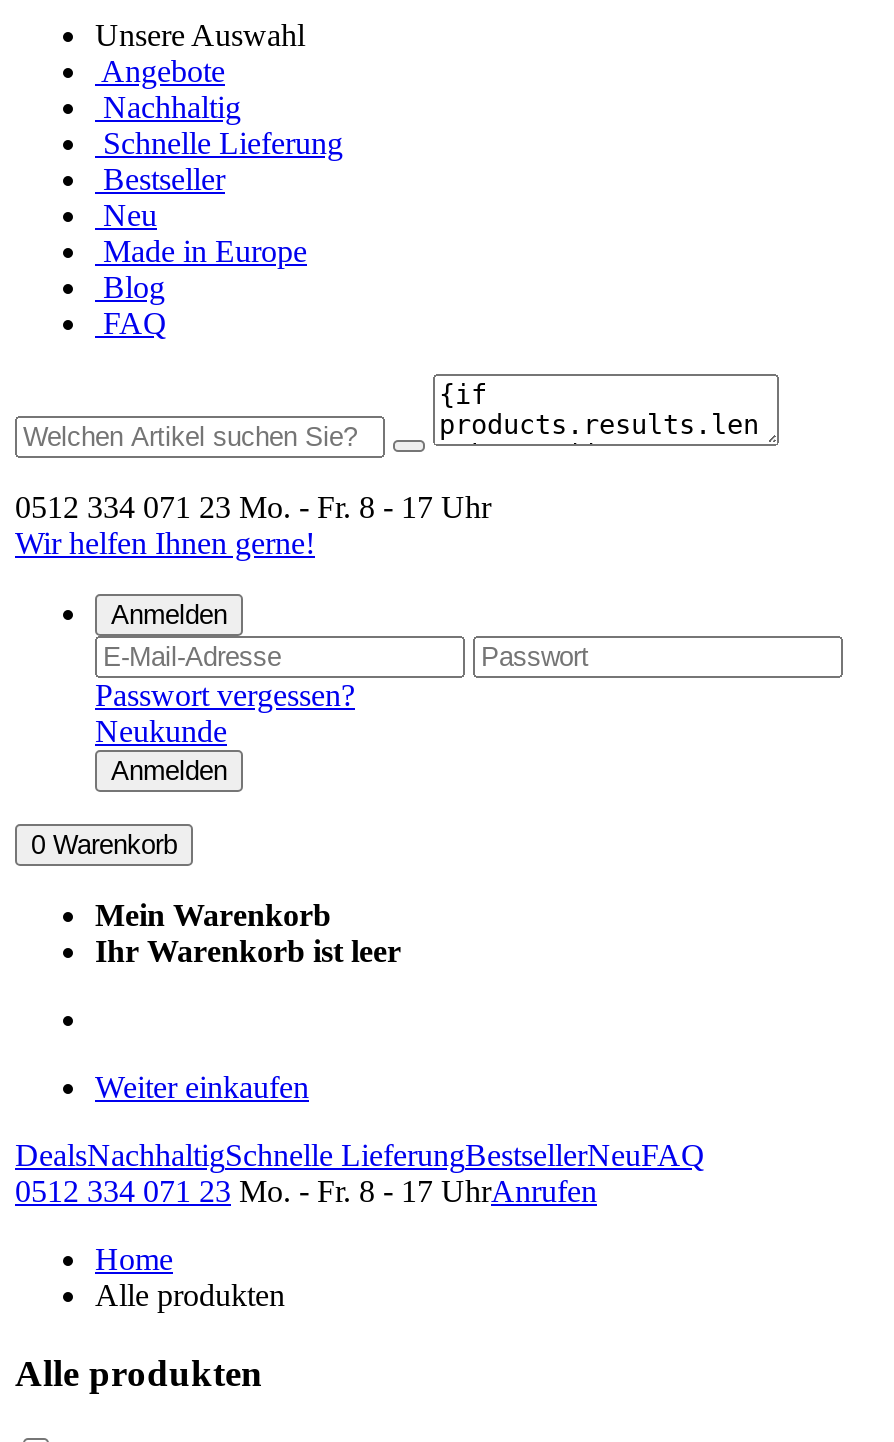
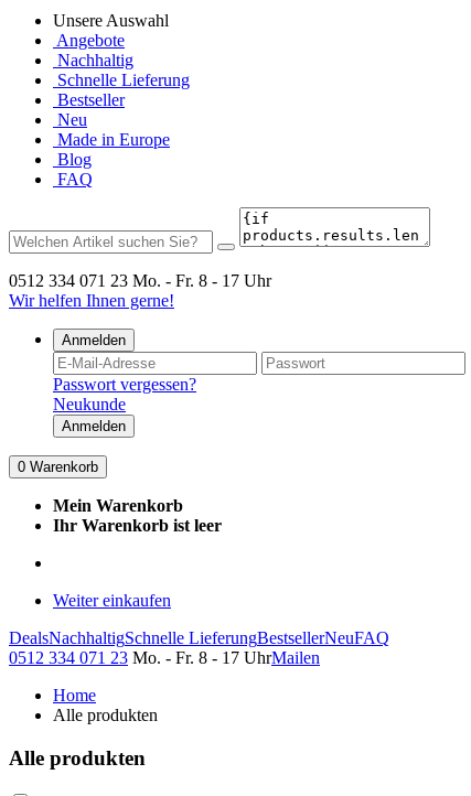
[15,1174,597,1208] 0512 334 071 23 Mo. - Fr. 8 - 17 UhrAnrufen -> [9,648,320,667] 0512 334 071 23 Mo. - Fr. 8 - 17 UhrMailen

